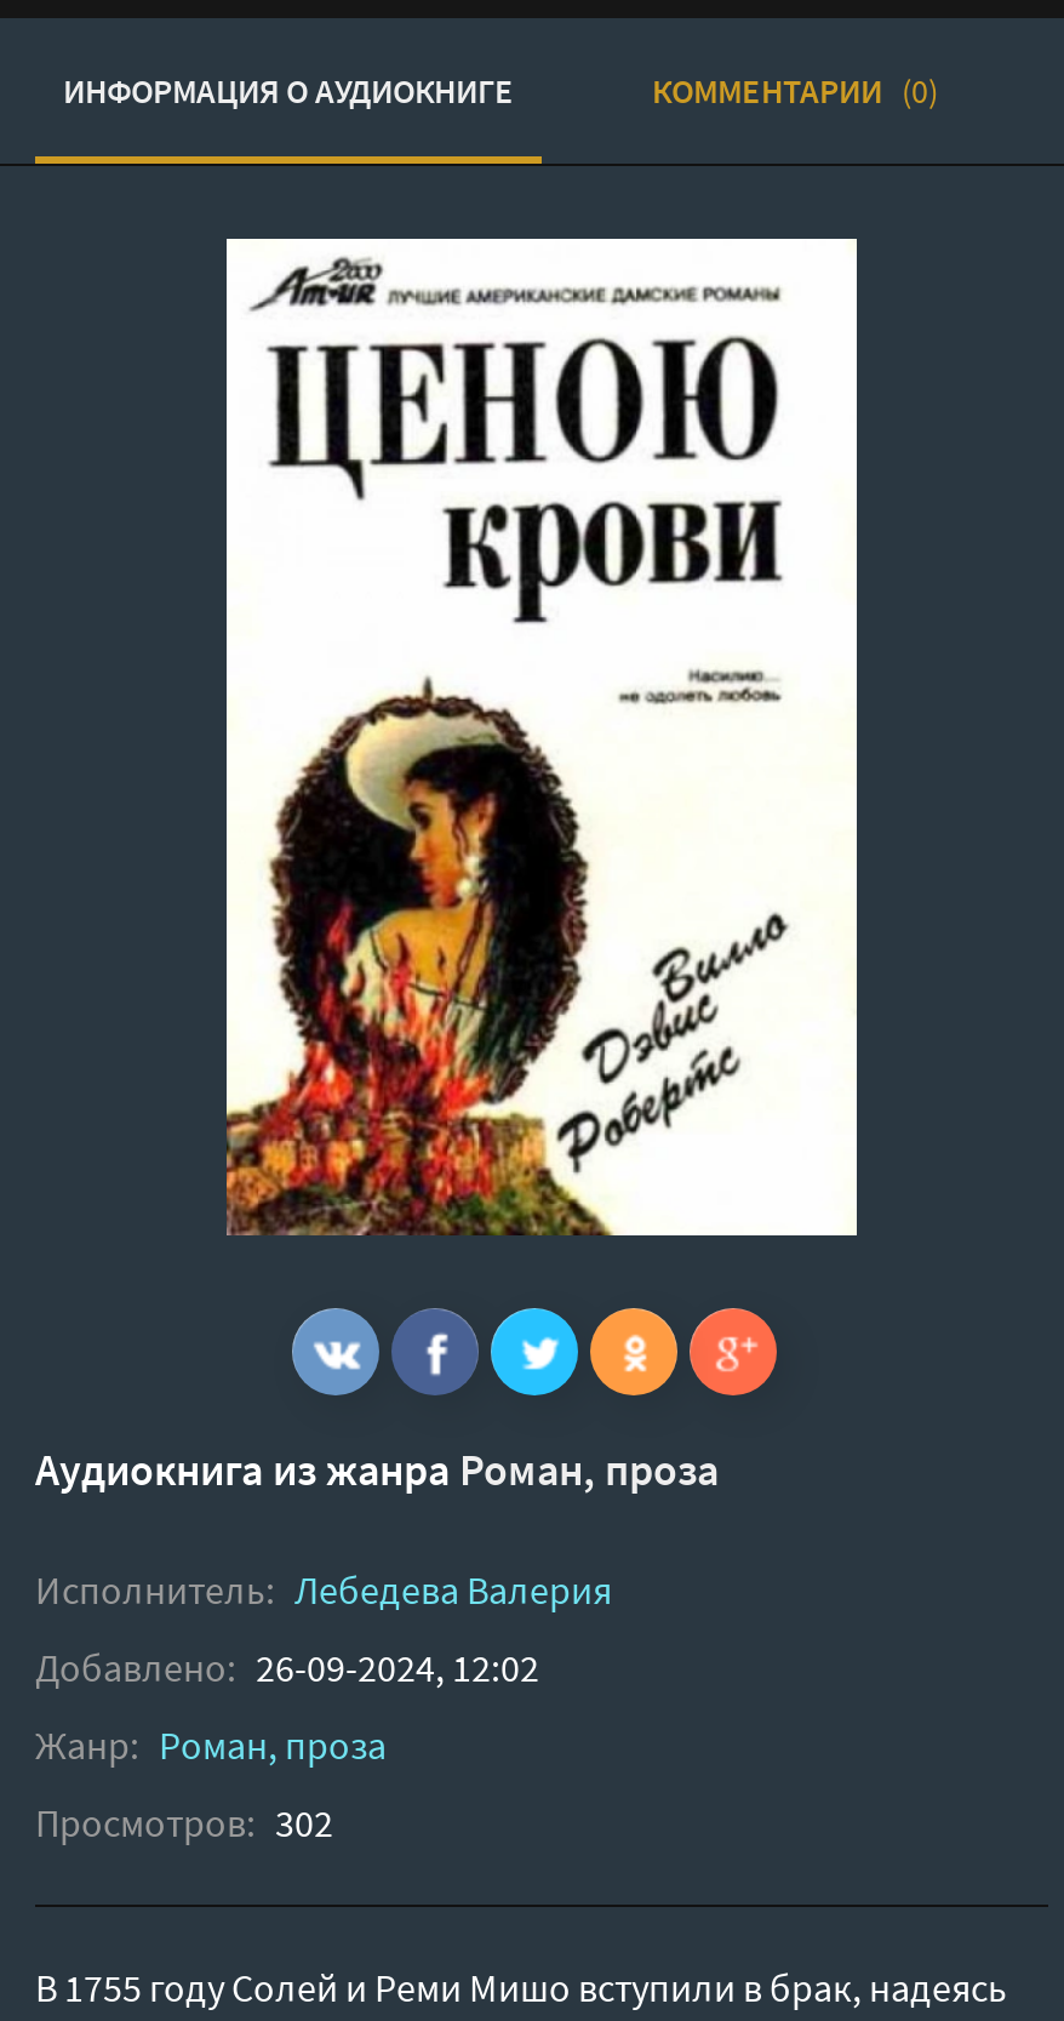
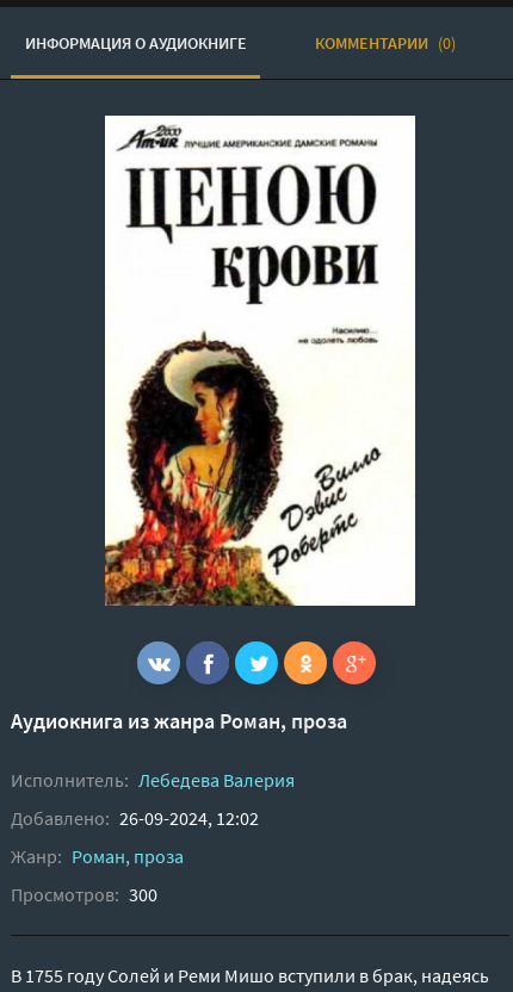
[35,1797,333,1846] Просмотров: 302 -> [11,882,157,906] Просмотров: 300

